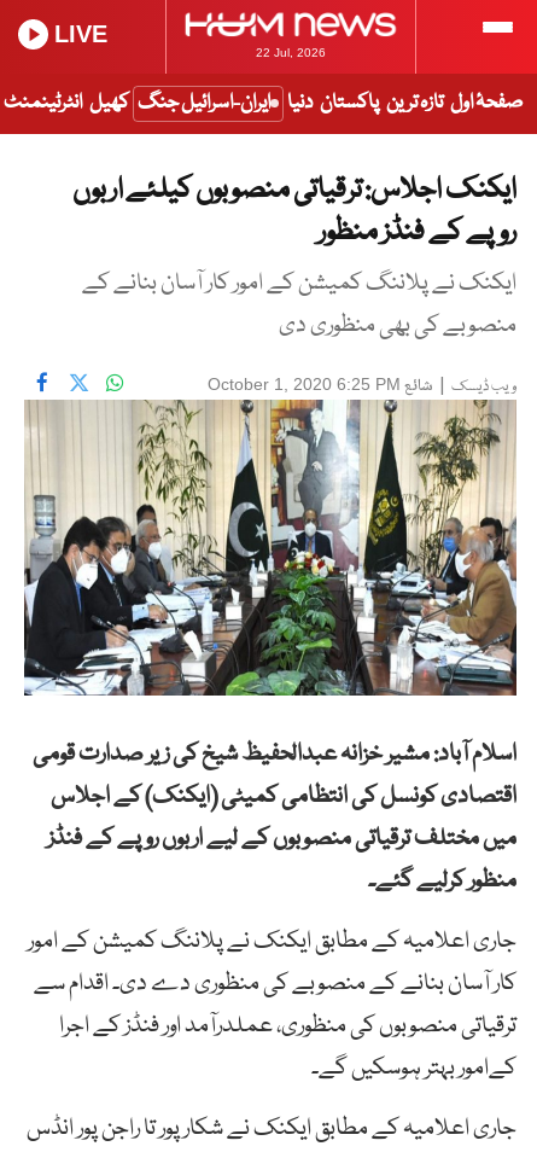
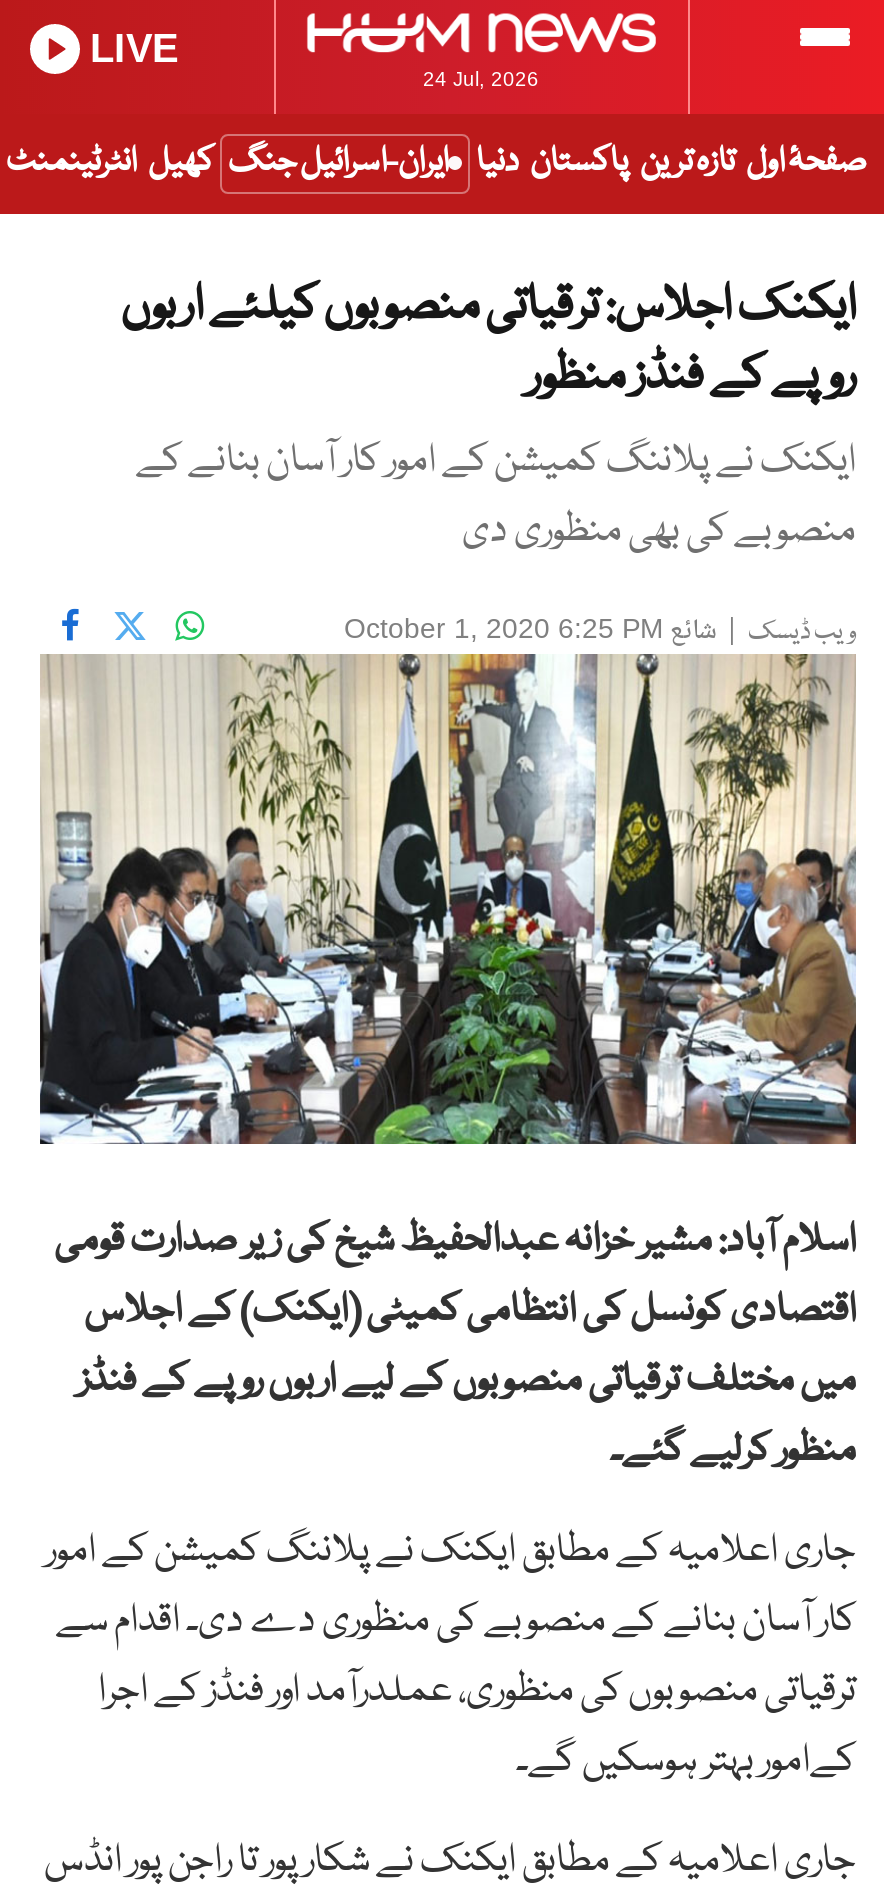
[255,46,325,59] 22 Jul, 2026 -> [423,68,539,90] 24 Jul, 2026

